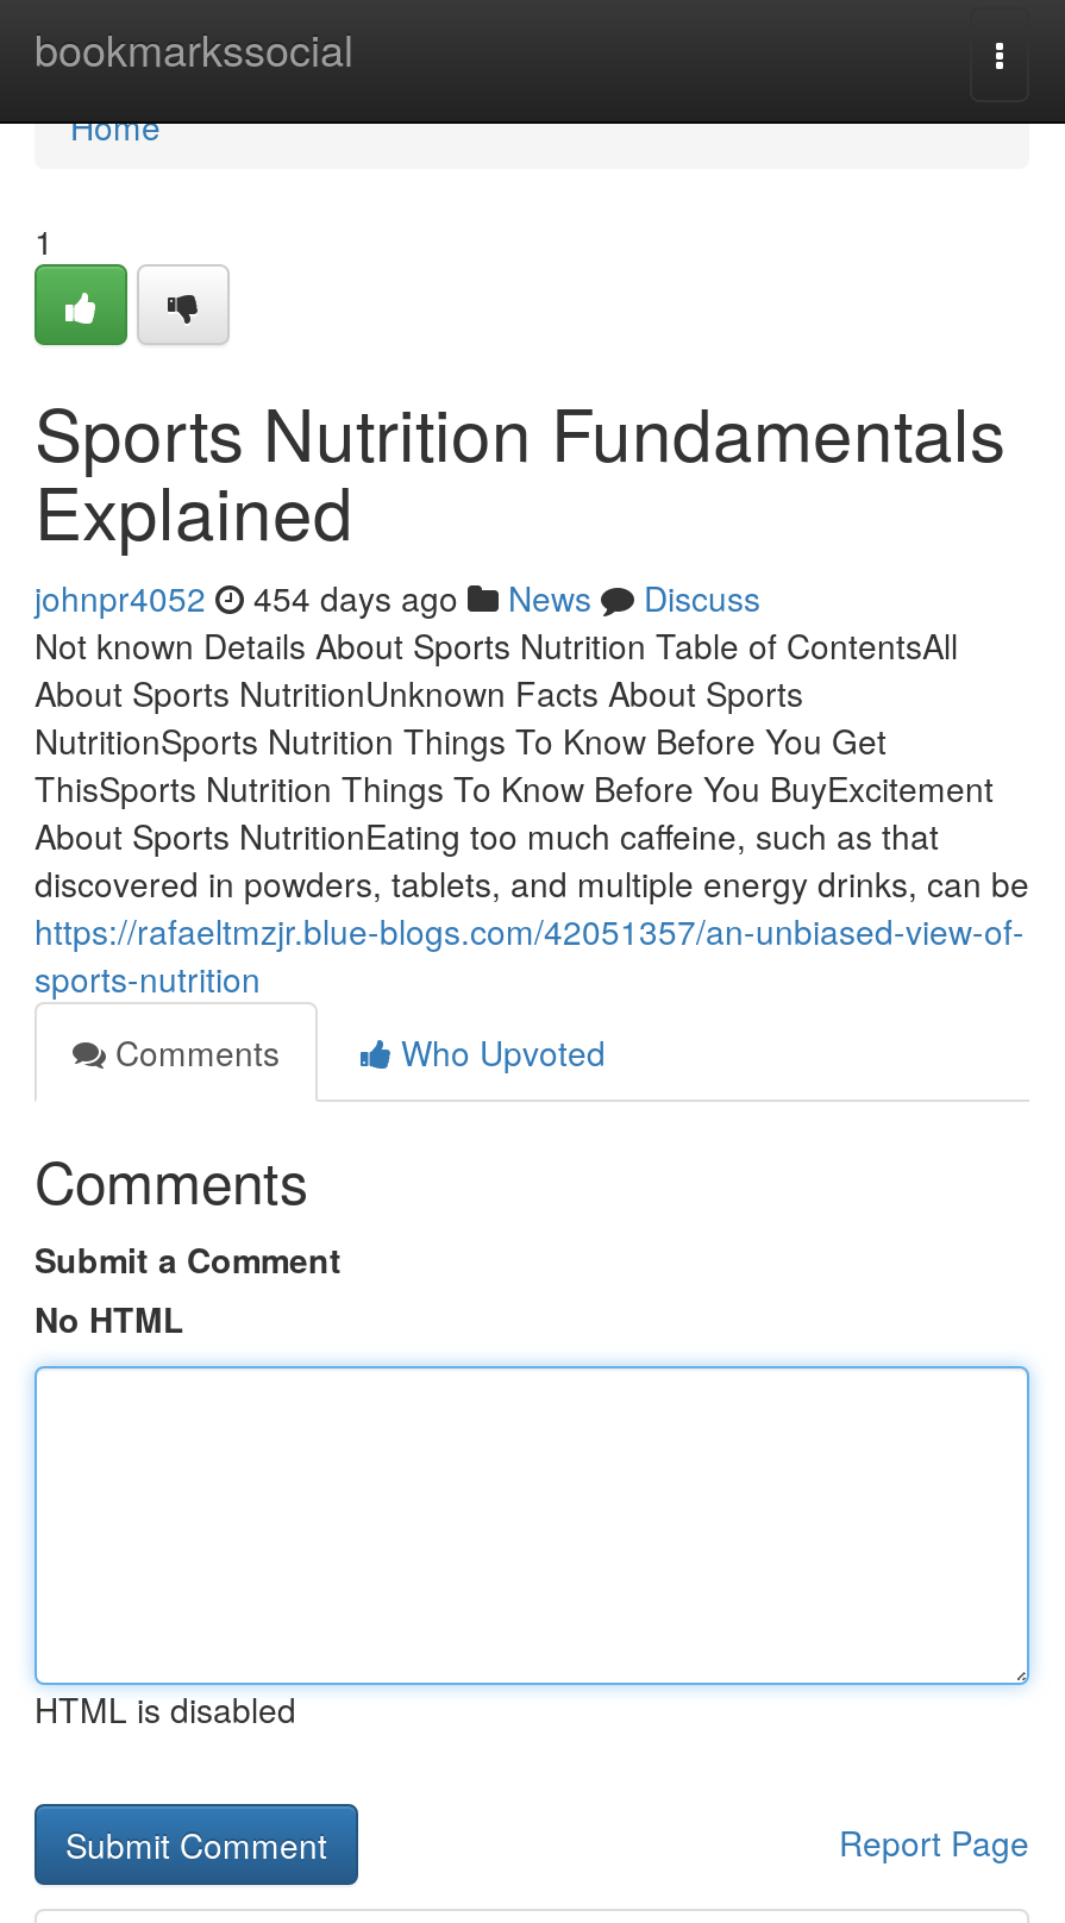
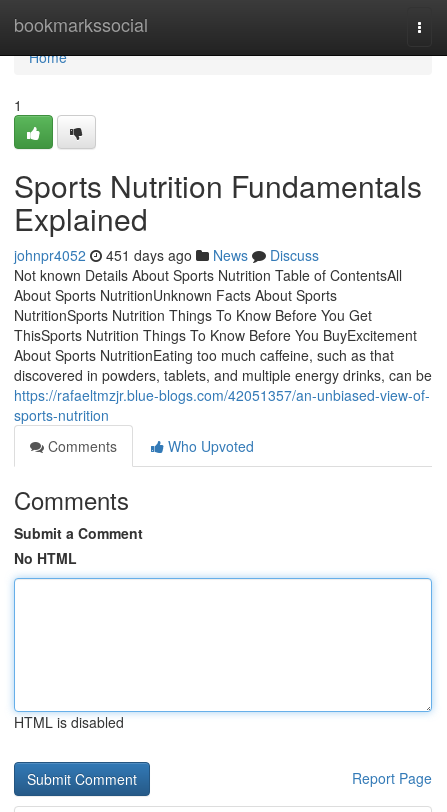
[35,574,760,621] johnpr4052 454 days ago News Discuss -> [14,245,319,265] johnpr4052 451 days ago News Discuss

